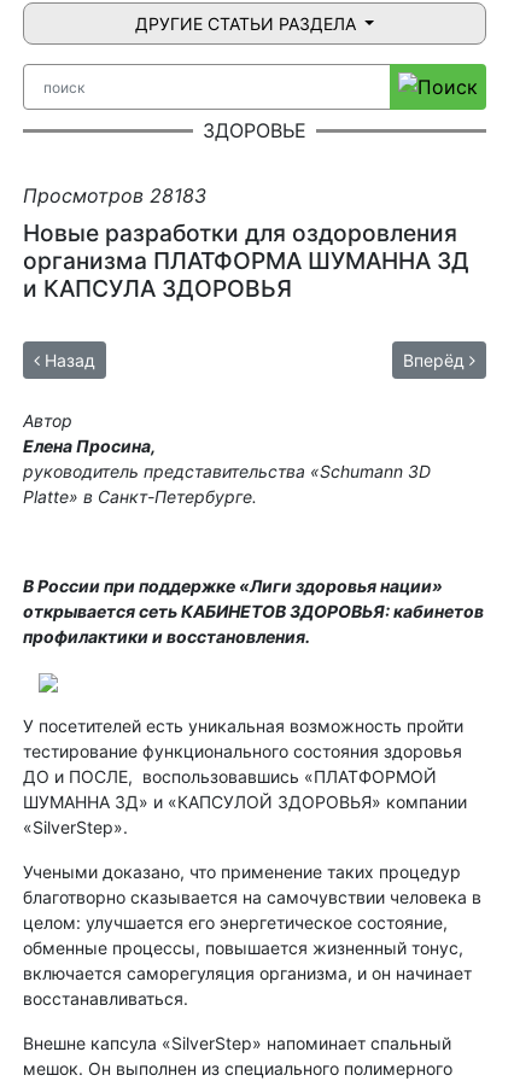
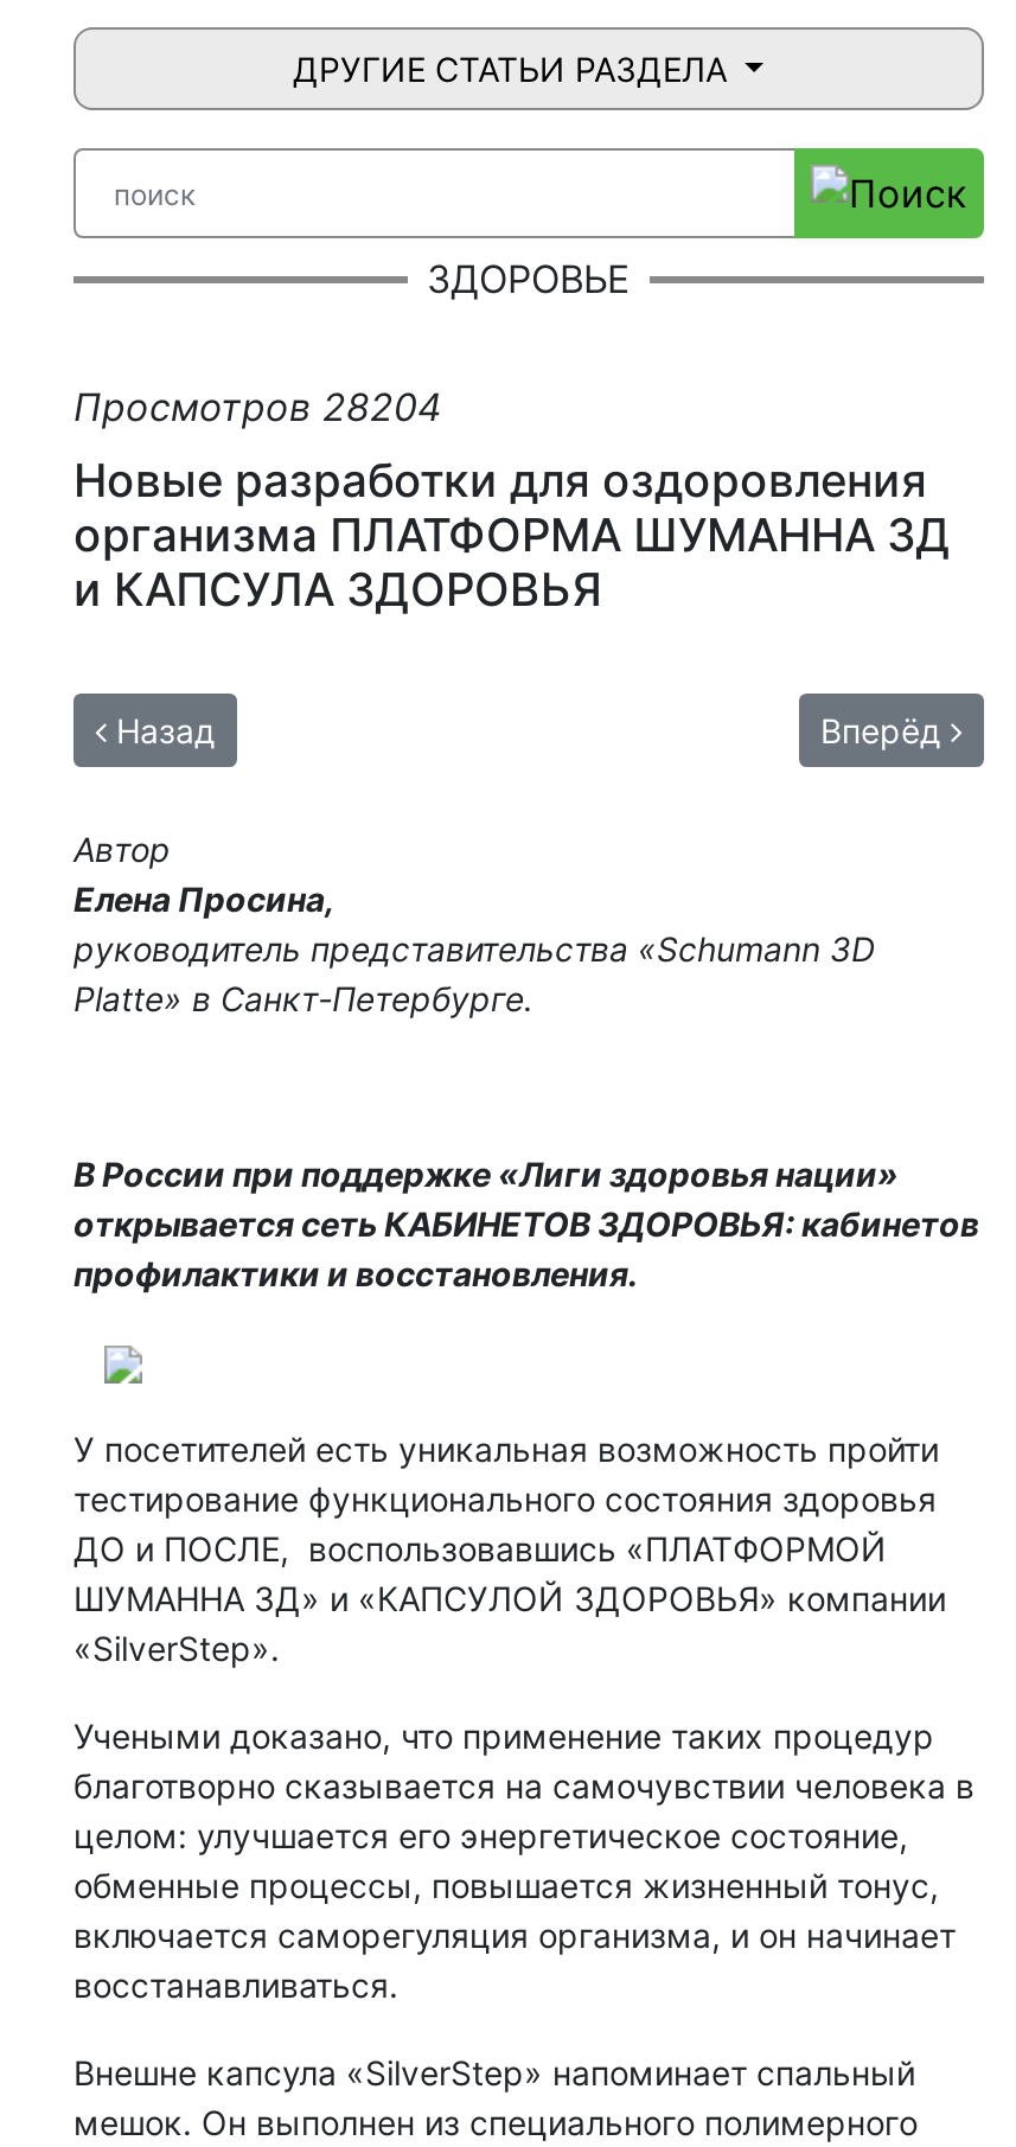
[23,183,206,207] Просмотров 28183 -> [74,382,441,429] Просмотров 28204

